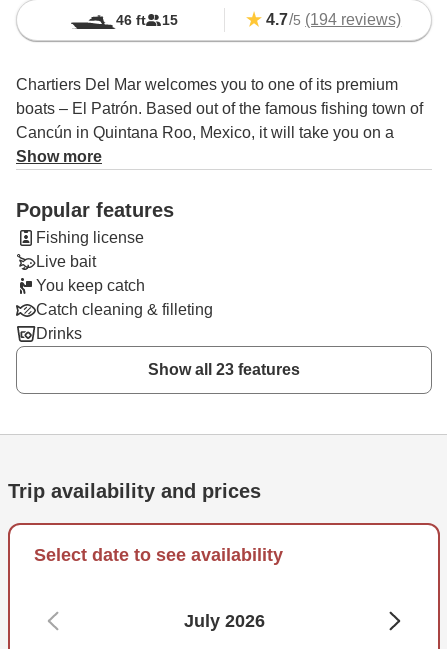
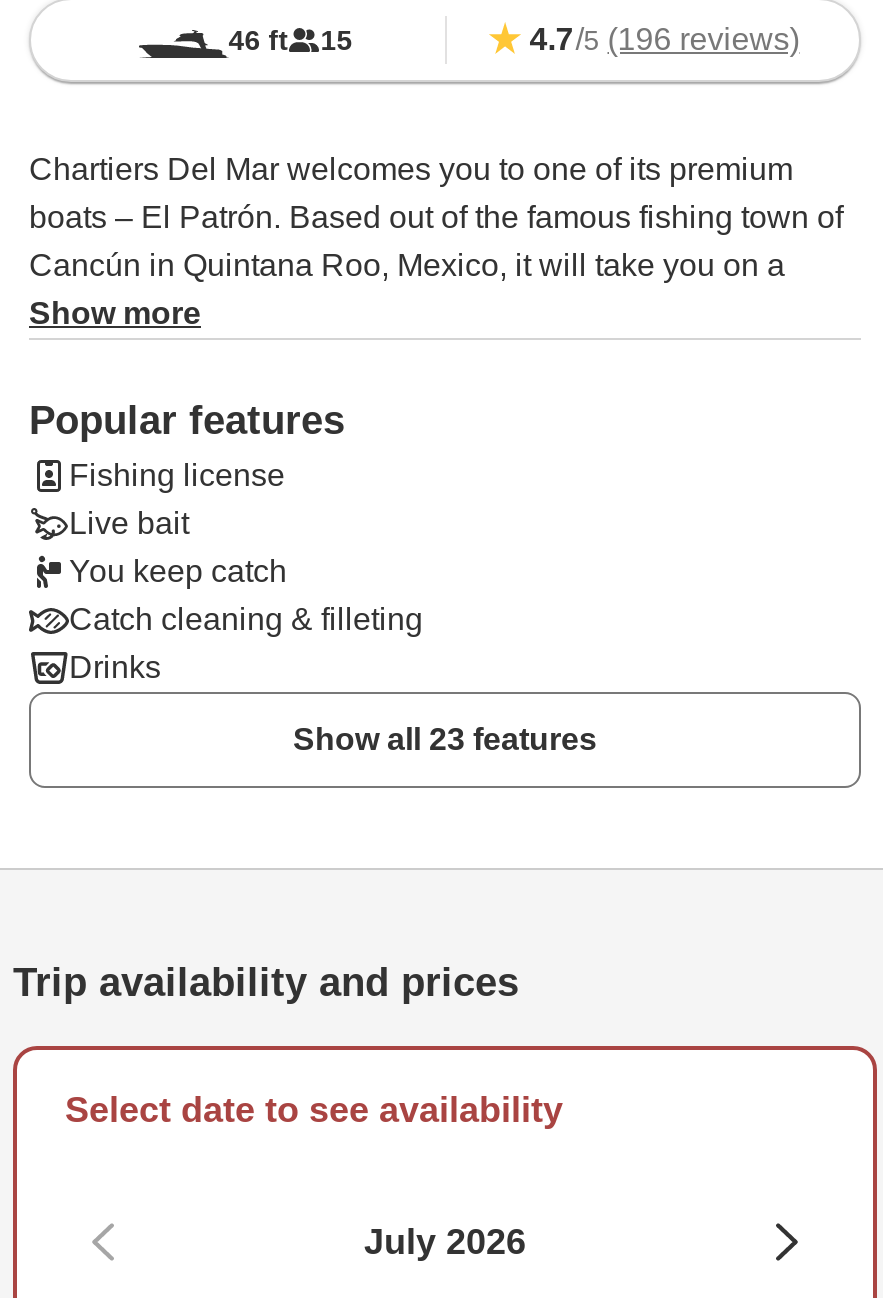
[266,11,401,28] 4.7/5 (194 reviews) -> [529,21,799,55] 4.7/5 (196 reviews)

